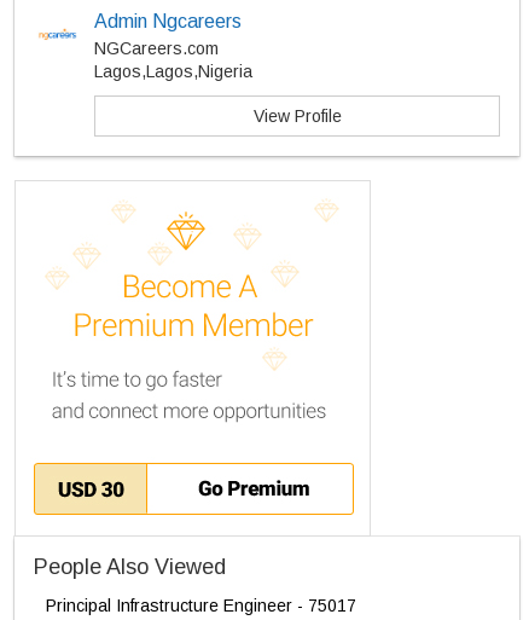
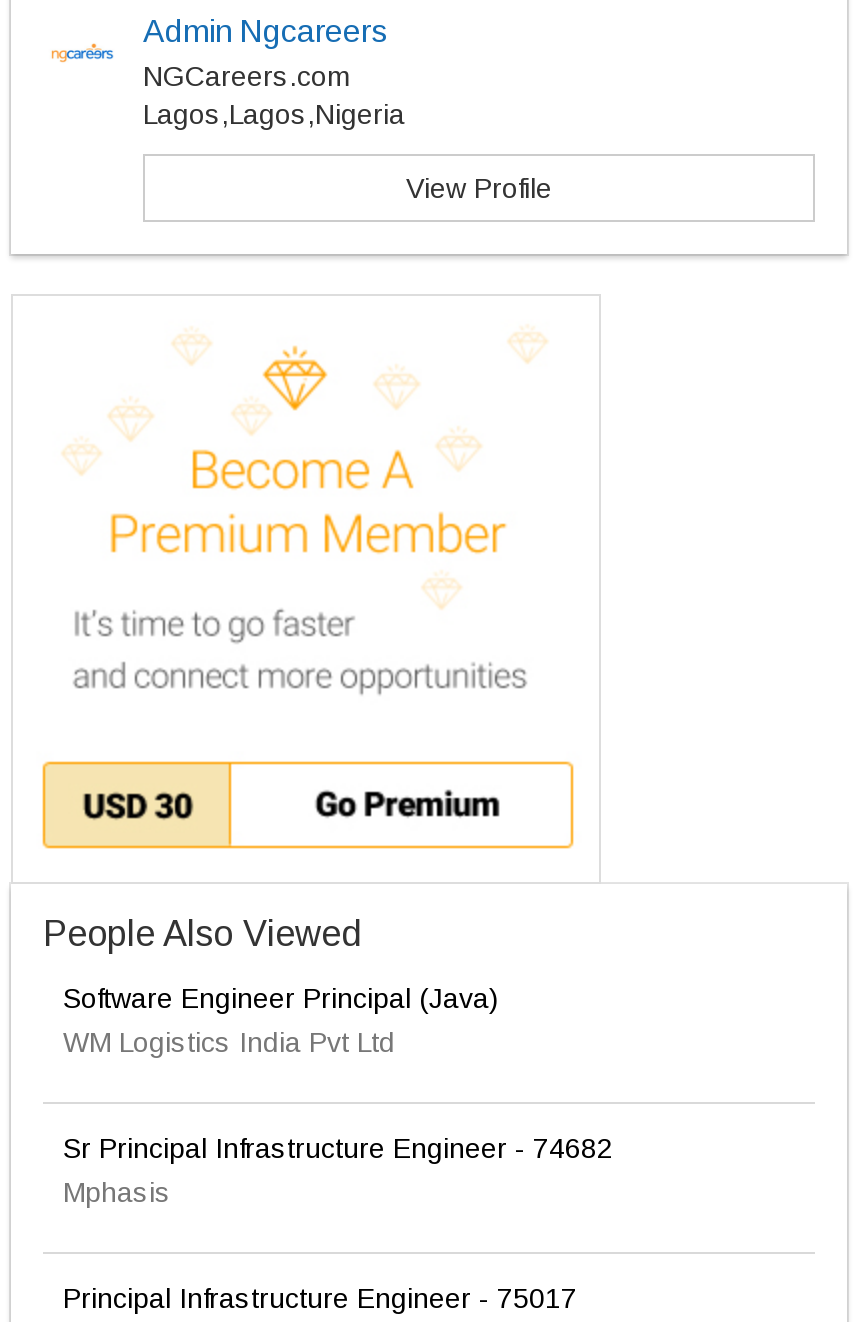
none -> [63,982,613,1208] Software Engineer Principal (Java) | WM Logistics India Pvt Ltd | Sr Principal Infrastructure Engineer - 74682 | Mphasis

